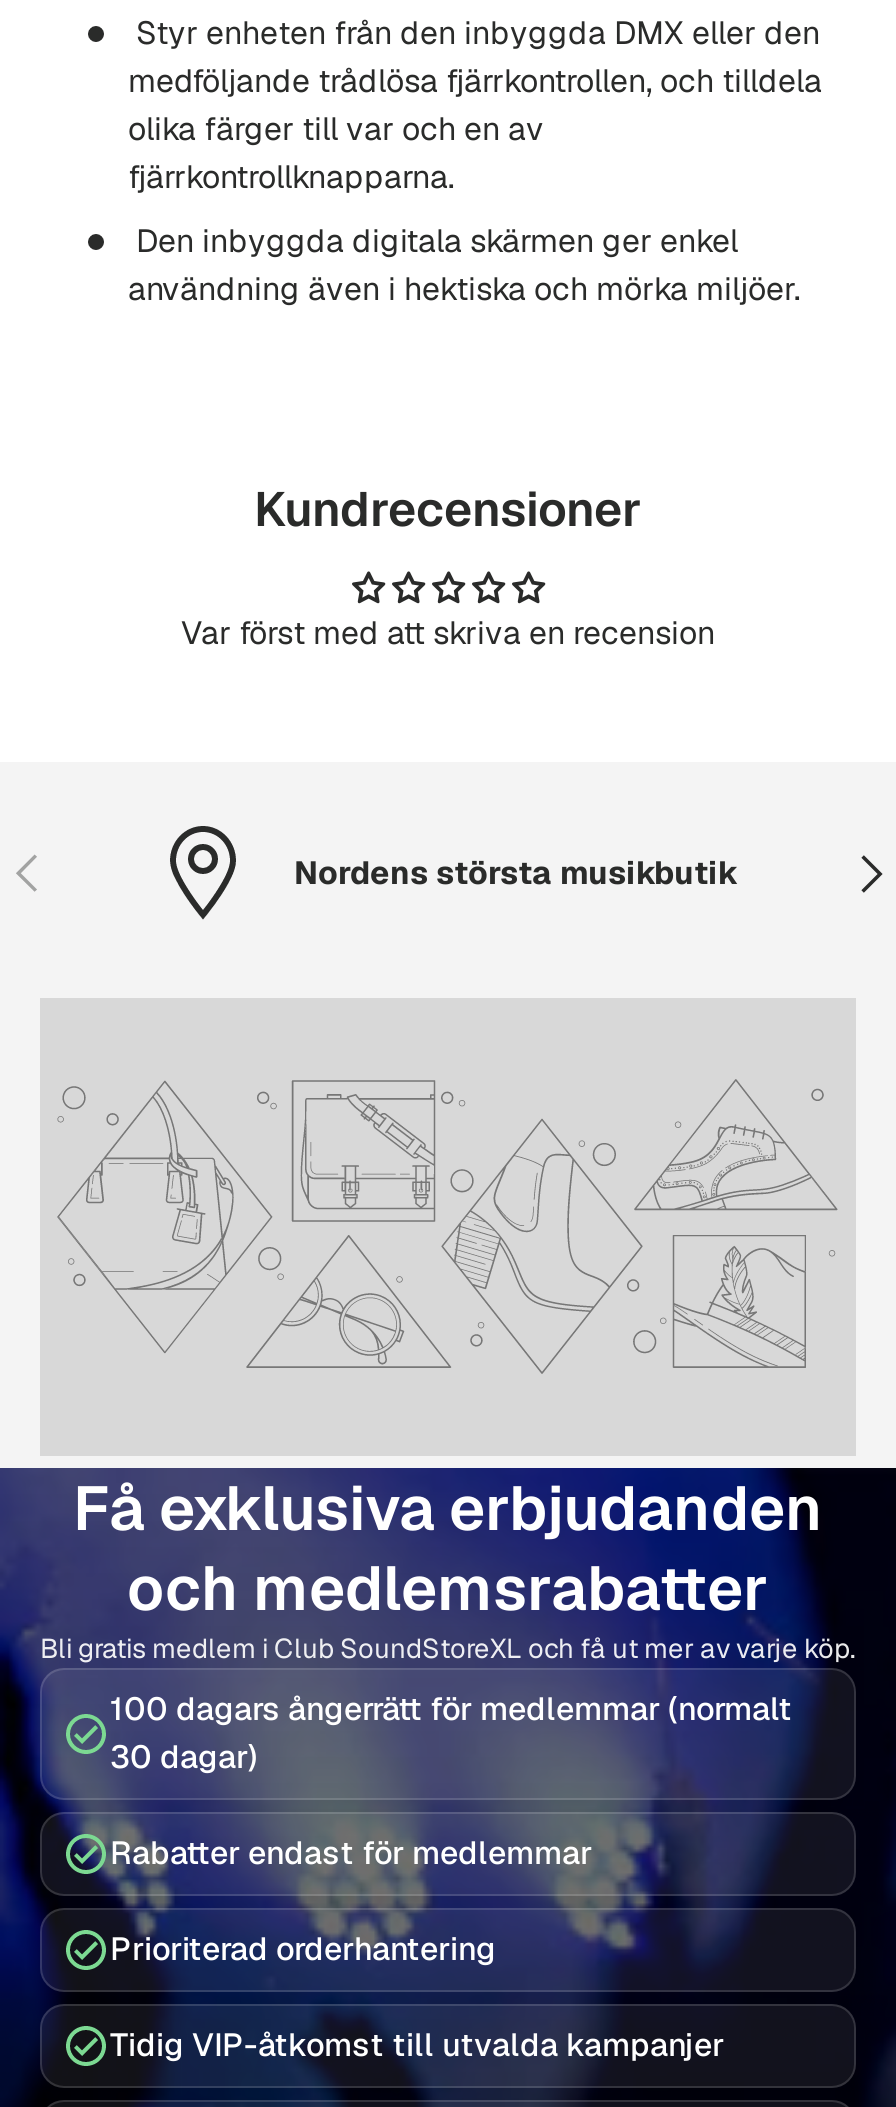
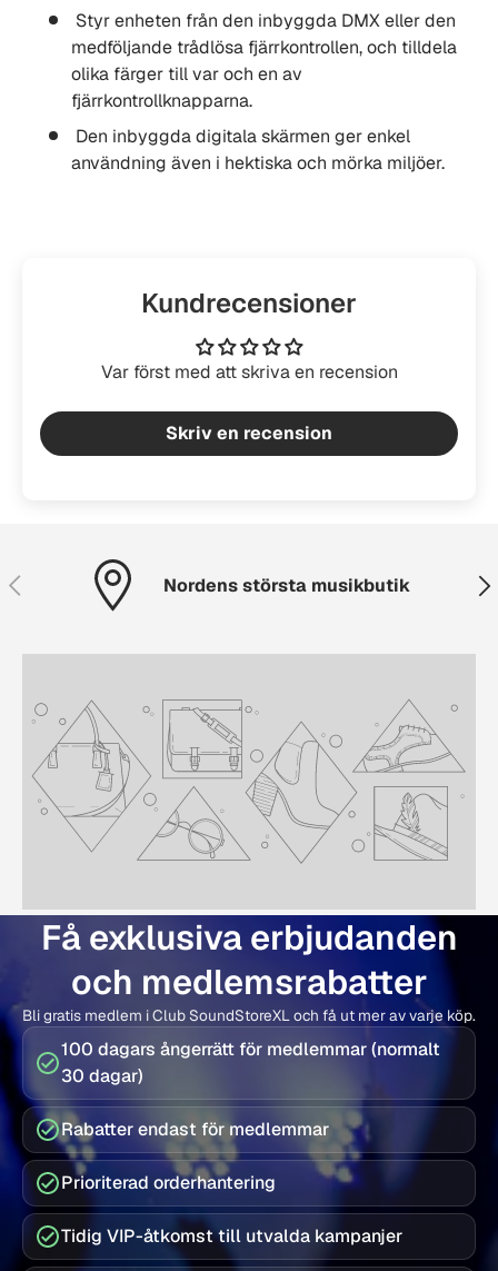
none -> [166,421,332,445] Skriv en recension

